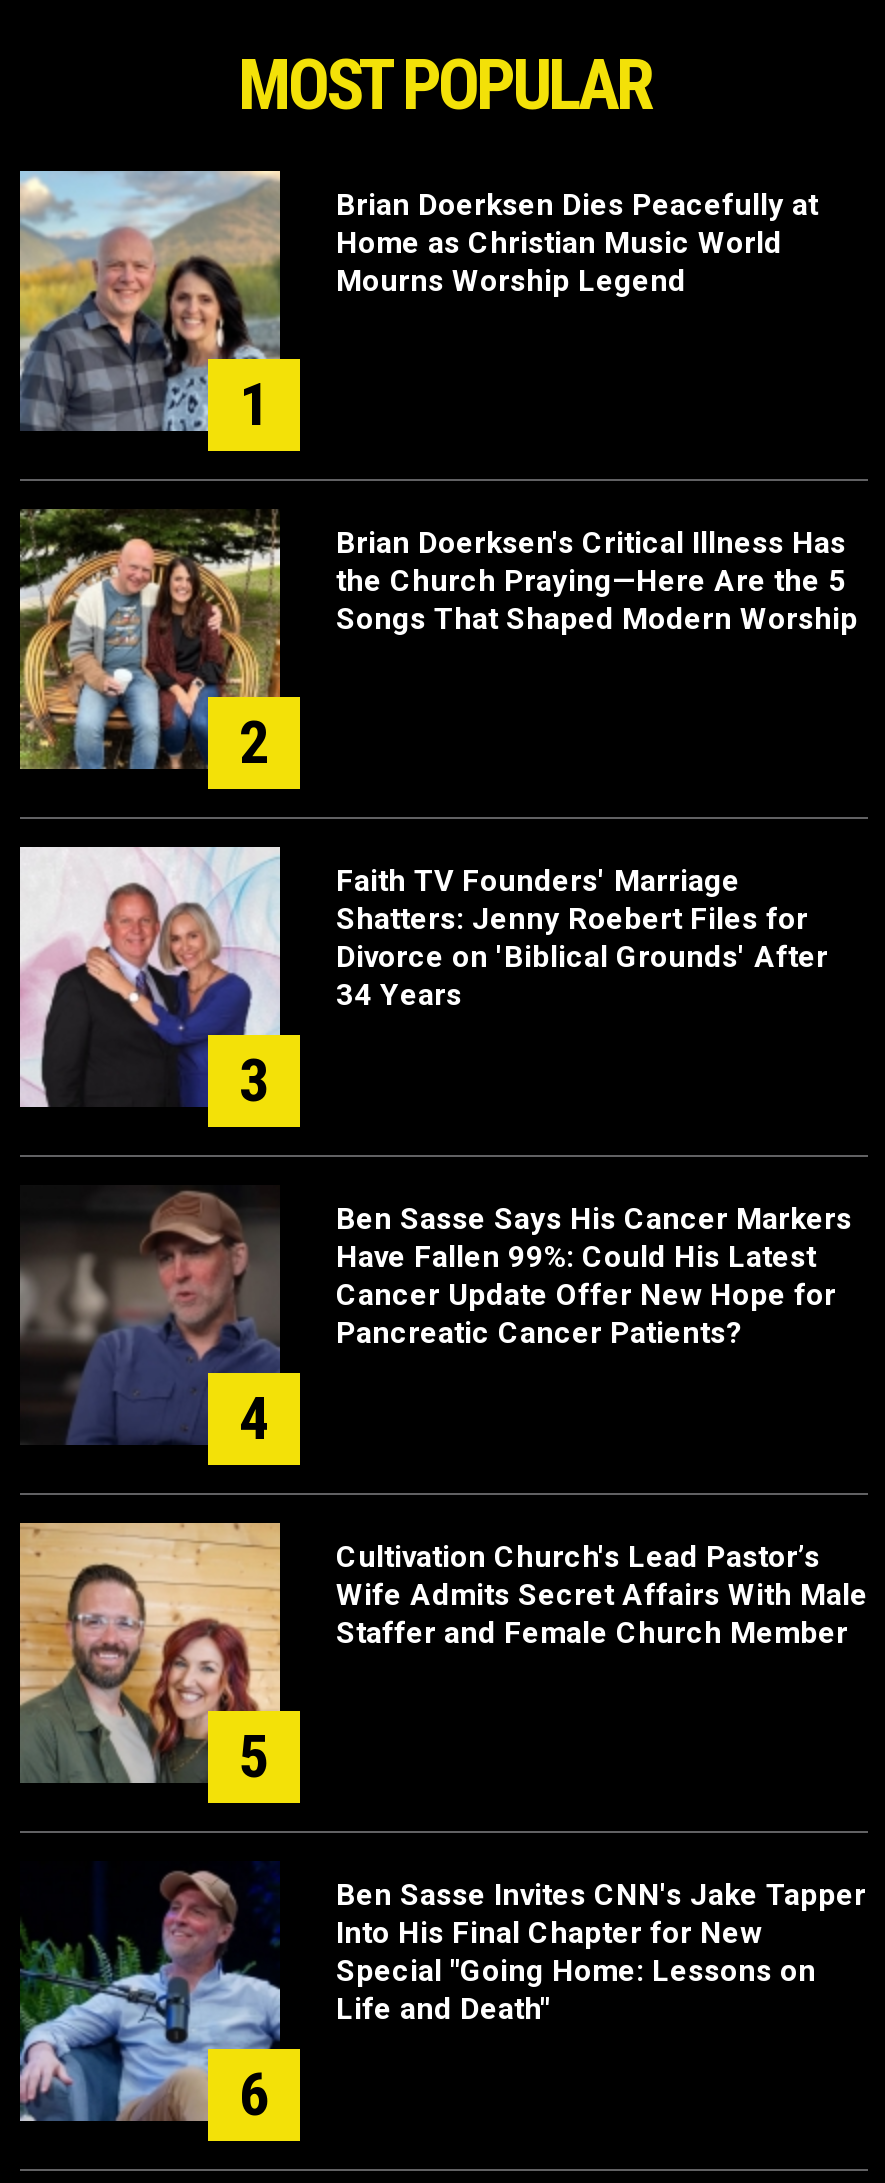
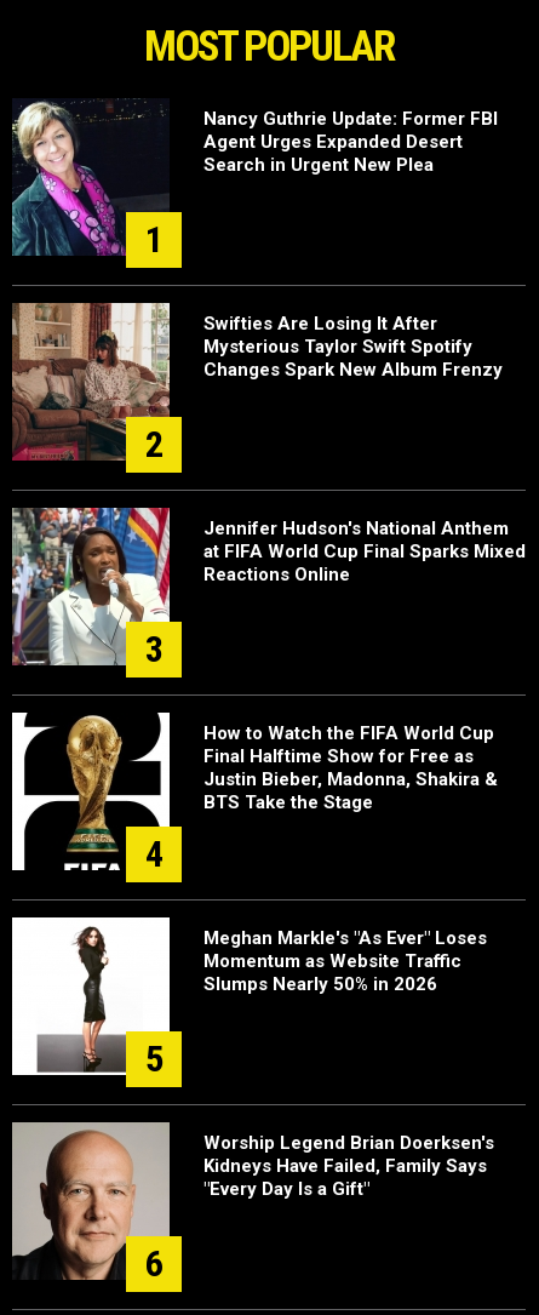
[18,169,818,433] [image] | Brian Doerksen Dies Peacefully at | Home as Christian Music World | Mourns Worship Legend -> [12,98,498,256] [image] | Nancy Guthrie Update: Former FBI | Agent Urges Expanded Desert | Search in Urgent New Plea
[18,509,858,771] [image] | Brian Doerksen's Critical Illness Has | the Church Praying—Here Are the 5 | Songs That Shaped Modern Worship -> [12,302,503,462] [image] | Swifties Are Losing It After | Mysterious Taylor Swift Spotify | Changes Spark New Album Frenzy
[18,845,828,1109] [image] | Faith TV Founders' Marriage | Shatters: Jenny Roebert Files for | Divorce on 'Biblical Grounds' After | 34 Years -> [12,507,526,667] [image] | Jennifer Hudson's National Anthem | at FIFA World Cup Final Sparks Mixed | Reactions Online
[20,1185,852,1445] [image] | Ben Sasse Says His Cancer Markers | Have Fallen 99%: Could His Latest | Cancer Update Offer New Hope for | Pancreatic Cancer Patients? -> [11,711,498,871] [image] | How to Watch the FIFA World Cup | Final Halftime Show for Free as | Justin Bieber, Madonna, Shakira & | BTS Take the Stage
[18,1521,868,1785] [image] | Cultivation Church's Lead Pastor’s | Wife Admits Secret Affairs With Male | Staffer and Female Church Member -> [11,916,487,1076] [image] | Meghan Markle's "As Ever" Loses | Momentum as Website Traffic | Slumps Nearly 50% in 2026
[18,1861,866,2123] [image] | Ben Sasse Invites CNN's Jake Tapper | Into His Final Chapter for New | Special "Going Home: Lessons on | Life and Death" -> [11,1121,494,1280] [image] | Worship Legend Brian Doerksen's | Kidneys Have Failed, Family Says | "Every Day Is a Gift"

